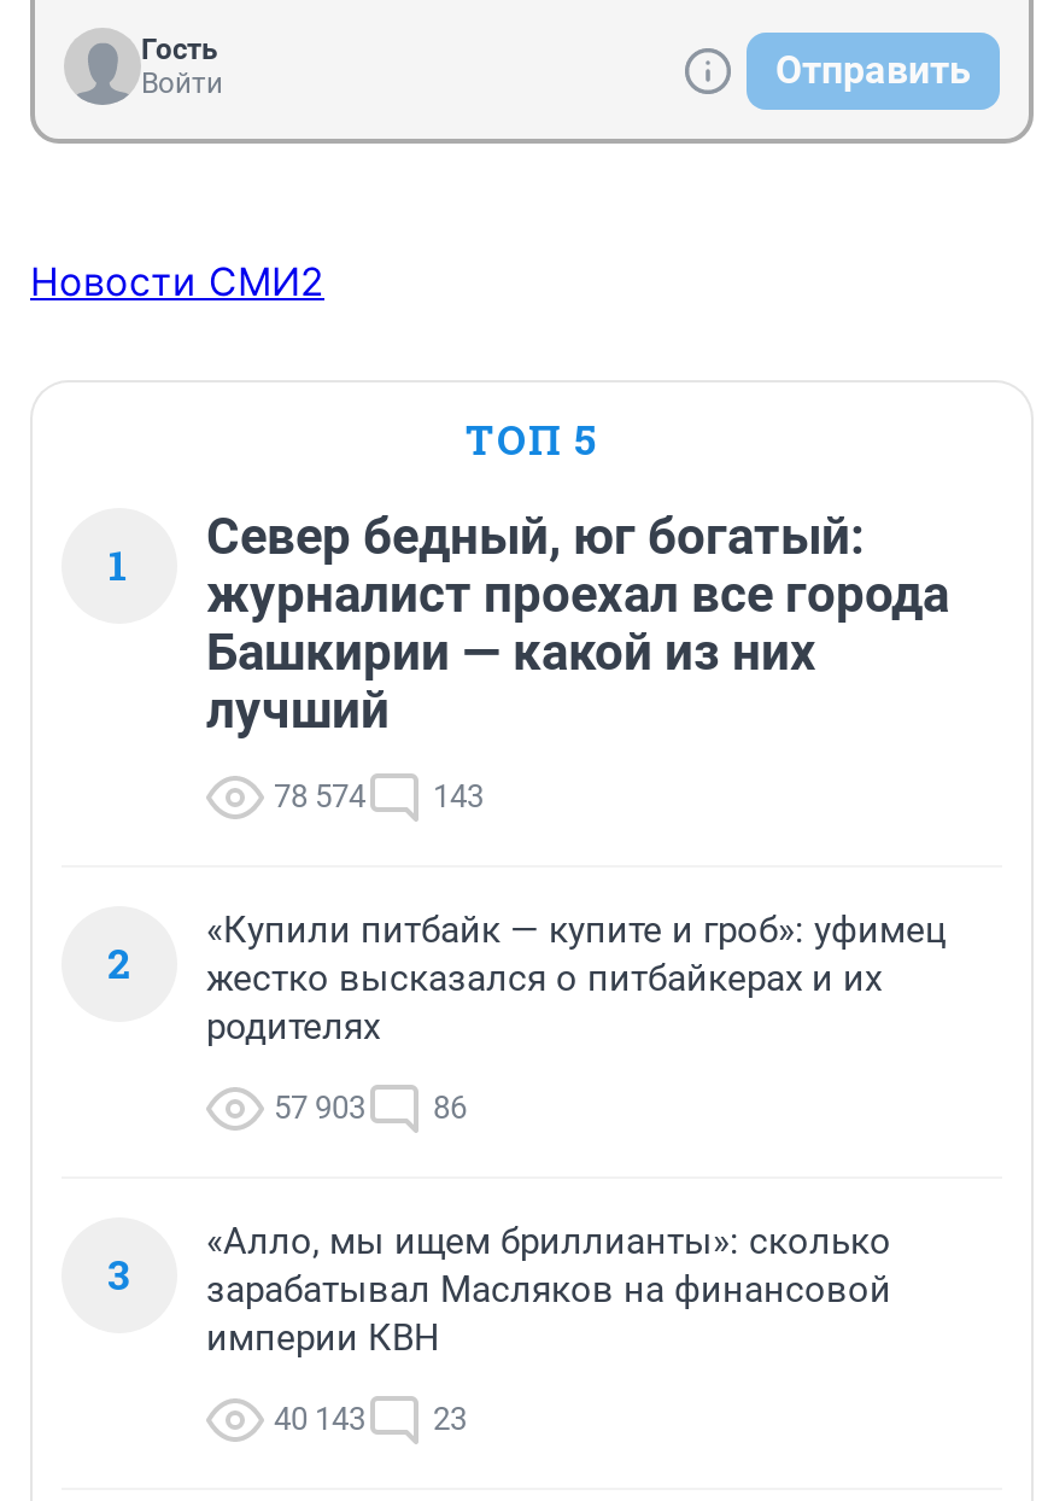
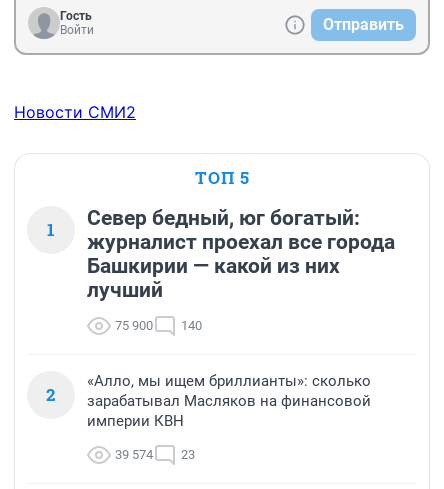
[274,778,365,815] 78 574 -> [115,318,153,333] 75 900
[433,778,484,815] 143 -> [181,318,202,333] 140
[107,909,947,1302] «Купили питбайк — купите и гроб»: уфимец | жестко высказался о питбайкерах и их | родителях | 57 903 | 86 | 3 -> none
[274,1401,467,1437] 40 143 23 -> [115,447,195,462] 39 574 23

